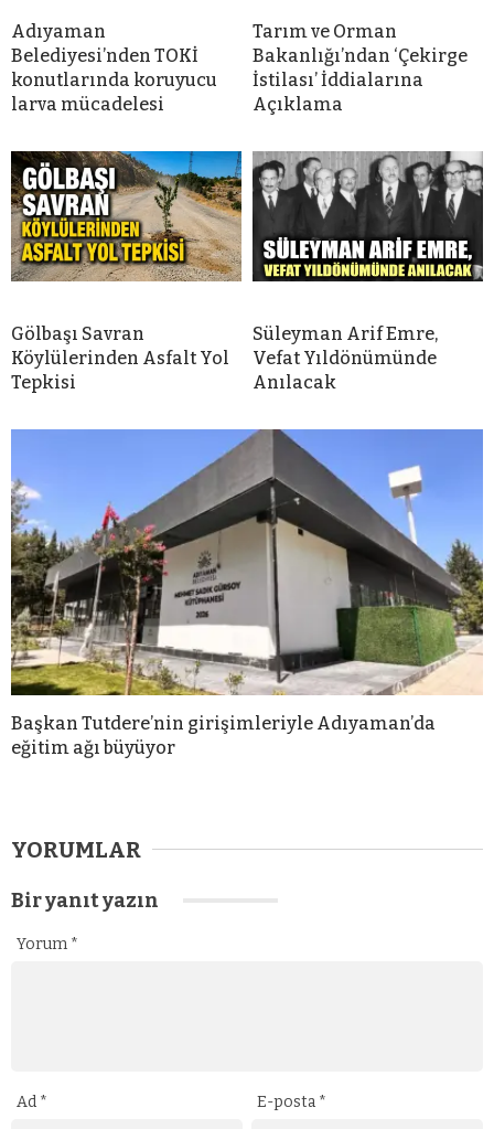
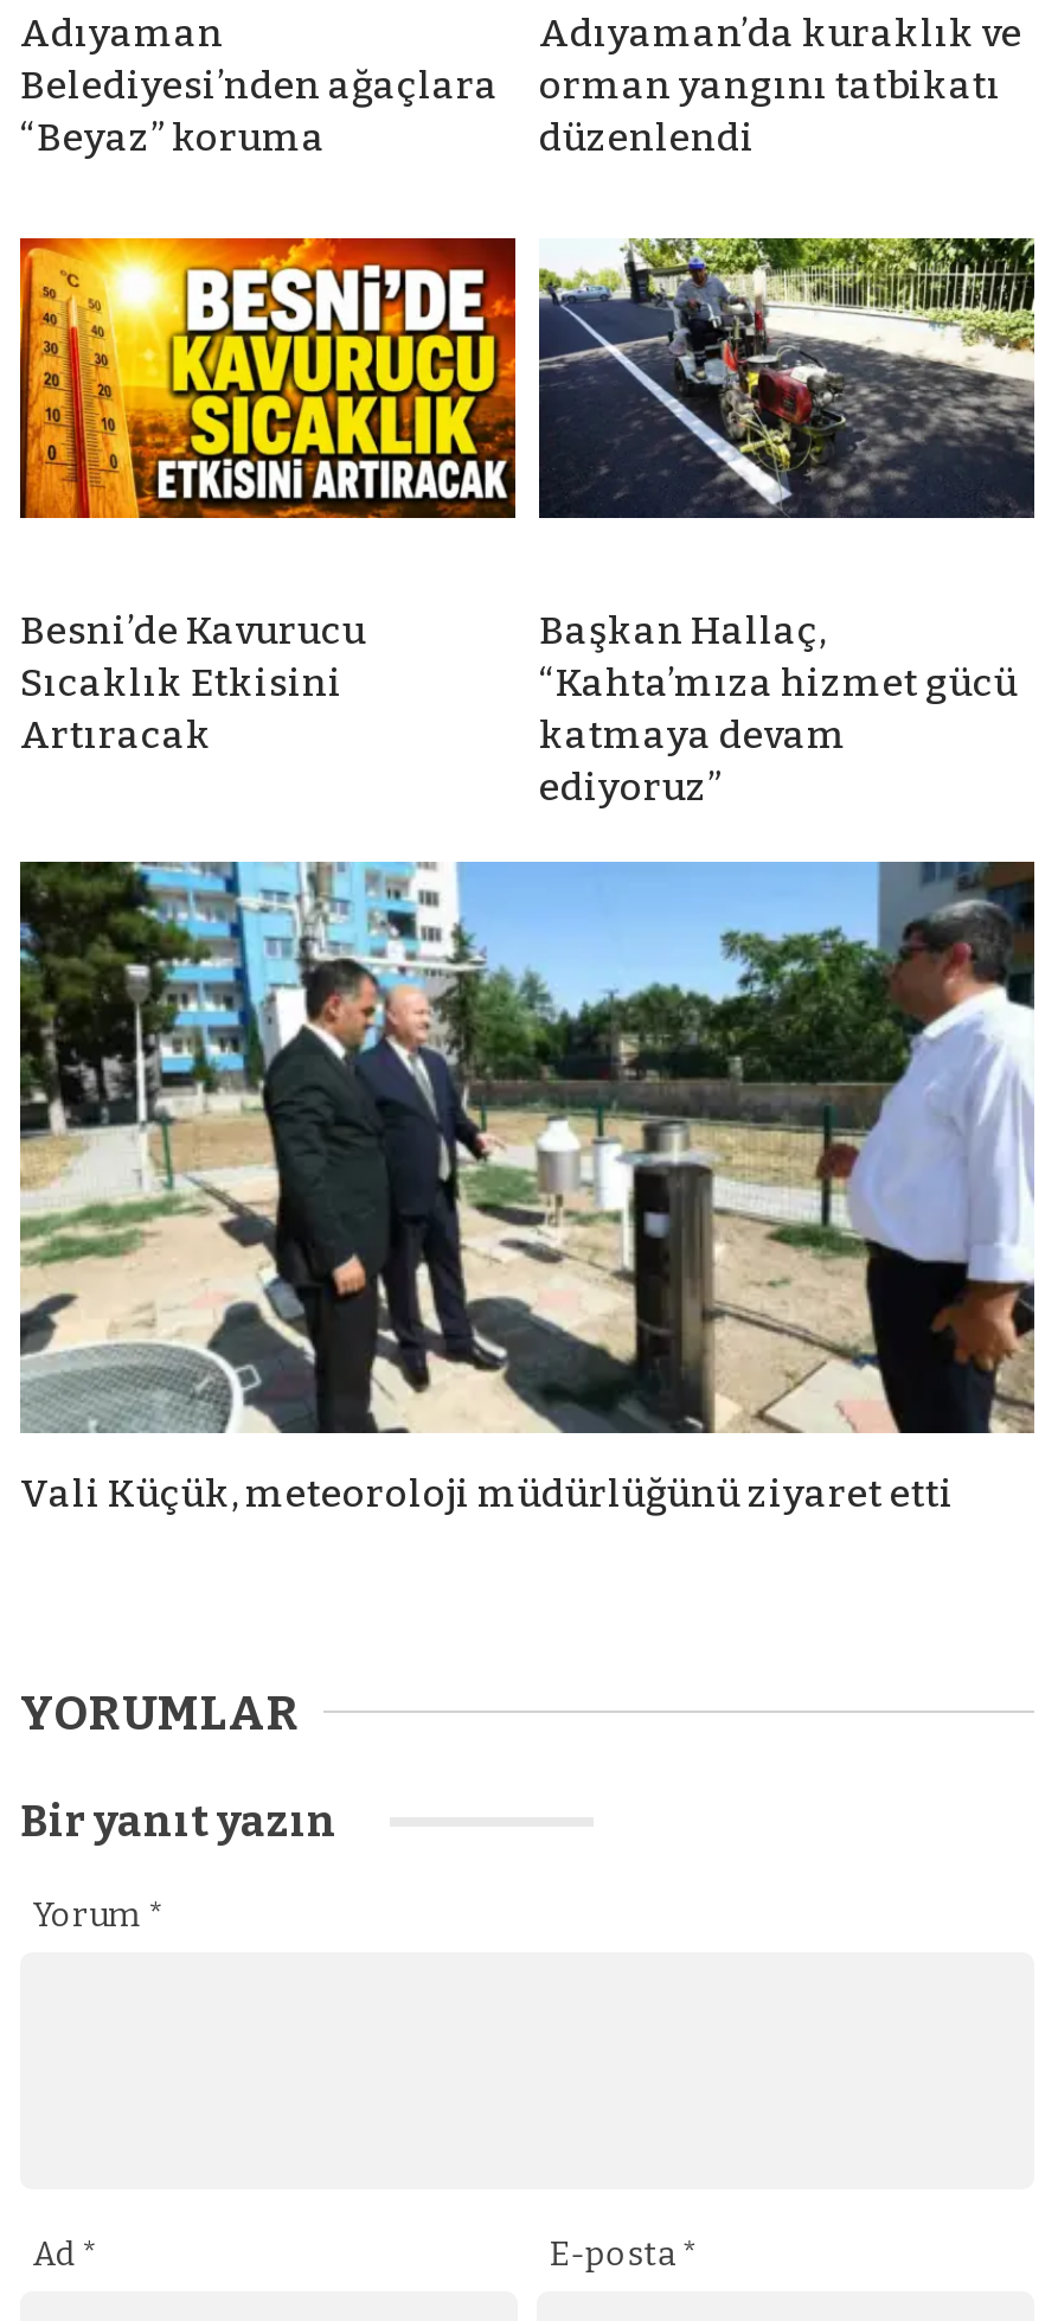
[253,21,468,115] Tarım ve Orman | Bakanlığı’ndan ‘Çekirge | İstilası’ İddialarına | Açıklama -> [539,11,1022,161] Adıyaman’da kuraklık ve | orman yangını tatbikatı | düzenlendi
[11,45,217,115] Belediyesi’nden TOKİ | konutlarında koruyucu | larva mücadelesi -> [20,63,499,161] Belediyesi’nden ağaçlara | “Beyaz” koruma
[10,150,243,393] [image] | Gölbaşı Savran | Köylülerinden Asfalt Yol | Tepkisi -> [18,236,518,758] [image] | Besni’de Kavurucu | Sıcaklık Etkisini | Artıracak
[253,150,484,393] [image] | Süleyman Arif Emre, | Vefat Yıldönümünde | Anılacak -> [537,236,1037,810] [image] | Başkan Hallaç, | “Kahta’mıza hizmet gücü | katmaya devam | ediyoruz”
[10,428,484,758] [image] | Başkan Tutdere’nin girişimleriyle Adıyaman’da | eğitim ağı büyüyor -> [18,859,1037,1516] [image] | Vali Küçük, meteoroloji müdürlüğünü ziyaret etti

